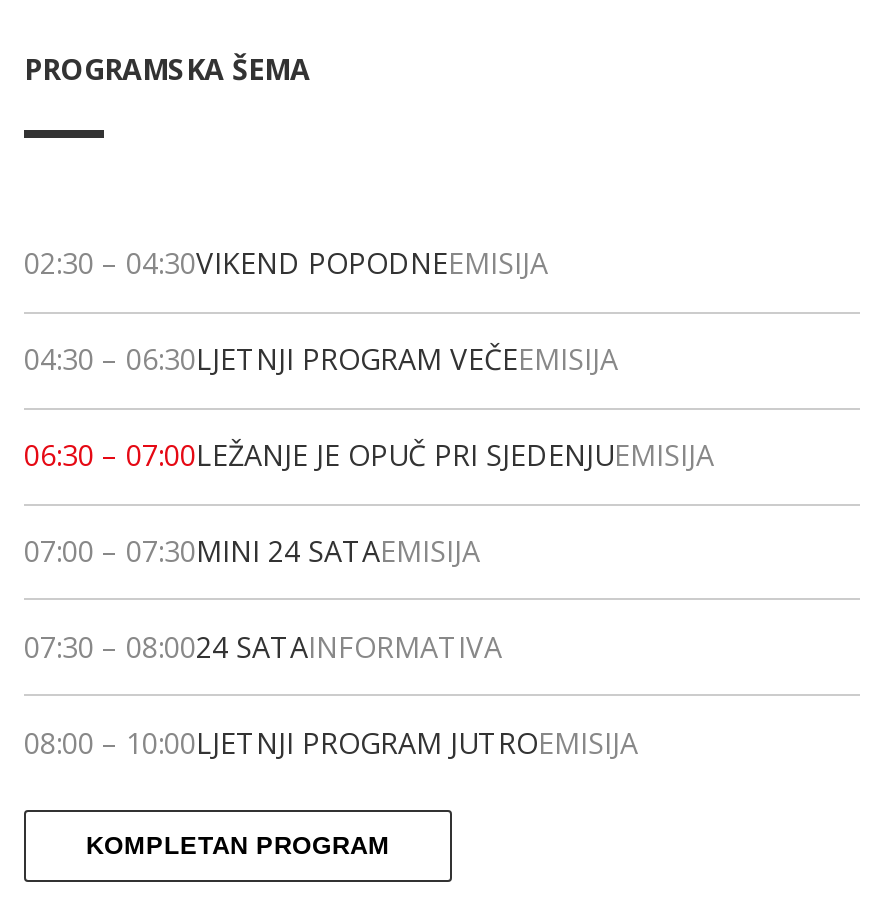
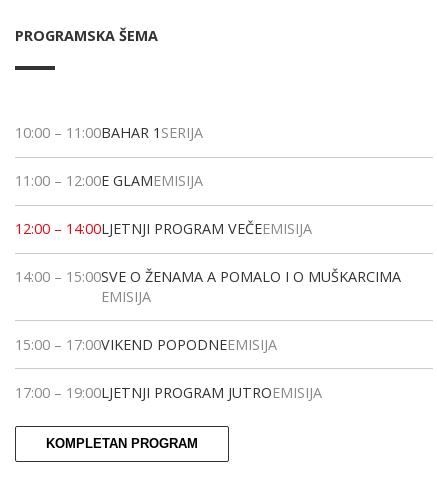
[24,245,548,283] 02:30 – 04:30VIKEND POPODNEEMISIJA -> [15,123,203,142] 10:00 – 11:00BAHAR 1SERIJA
[24,341,618,379] 04:30 – 06:30LJETNJI PROGRAM VEČEEMISIJA -> [15,171,203,190] 11:00 – 12:00E GLAMEMISIJA
[24,436,714,474] 06:30 – 07:00LEŽANJE JE OPUČ PRI SJEDENJUEMISIJA -> [15,219,312,238] 12:00 – 14:00LJETNJI PROGRAM VEČEEMISIJA
[24,532,480,570] 07:00 – 07:30MINI 24 SATAEMISIJA -> [15,267,401,306] 14:00 – 15:00SVE O ŽENAMA A POMALO I O MUŠKARCIMA | EMISIJA
[24,628,502,666] 07:30 – 08:0024 SATAINFORMATIVA -> [15,335,277,354] 15:00 – 17:00VIKEND POPODNEEMISIJA
[24,724,638,762] 08:00 – 10:00LJETNJI PROGRAM JUTROEMISIJA -> [15,383,322,402] 17:00 – 19:00LJETNJI PROGRAM JUTROEMISIJA

